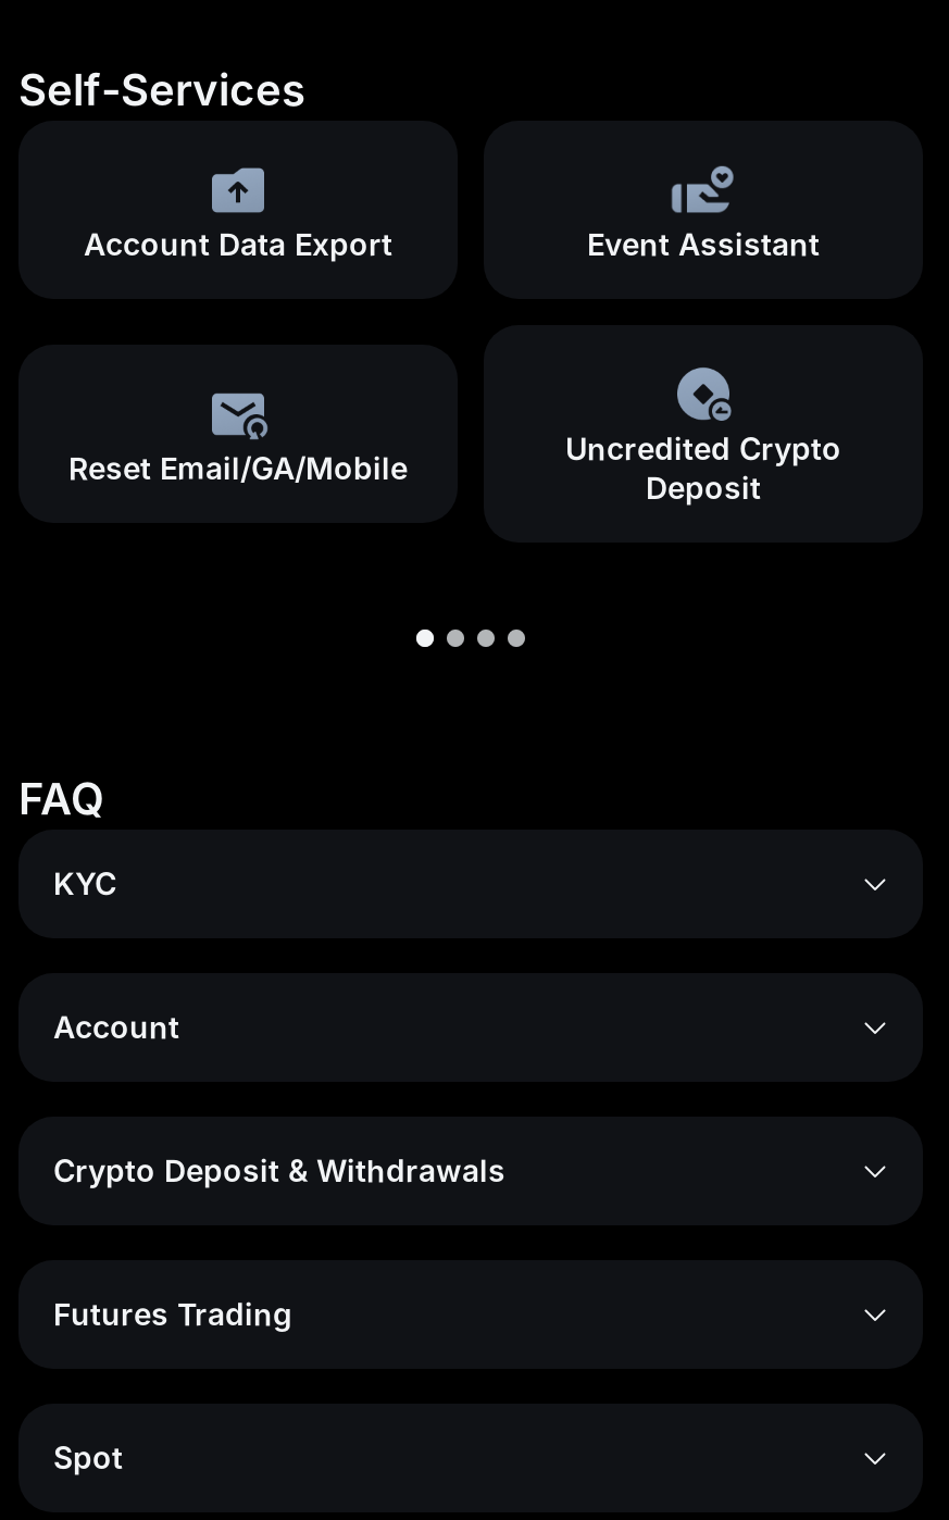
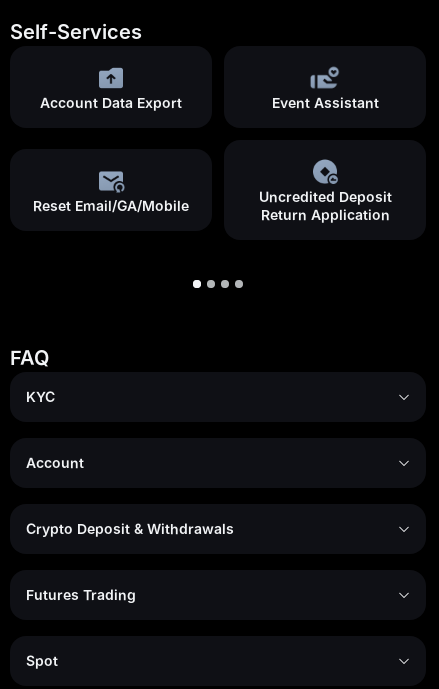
[565,429,841,506] Uncredited Crypto | Deposit -> [258,188,391,223] Uncredited Deposit | Return Application

